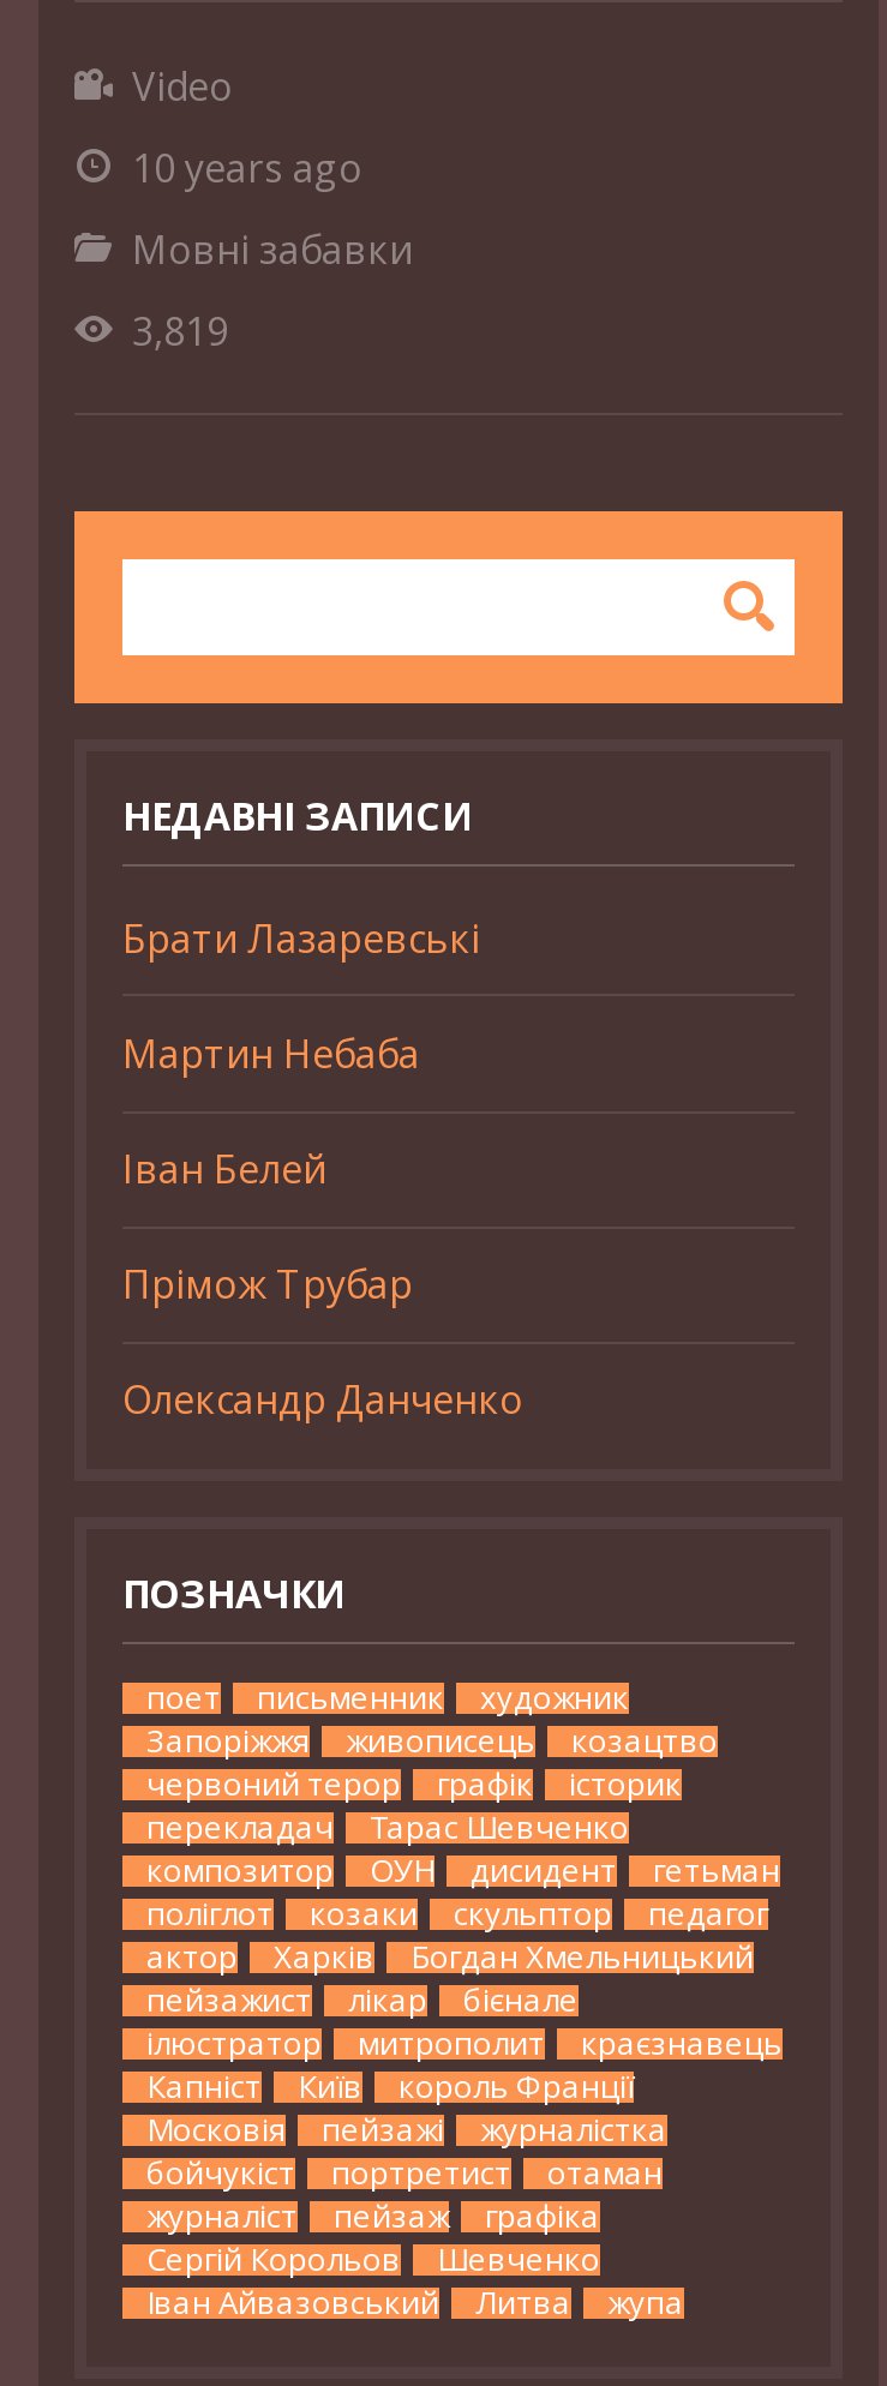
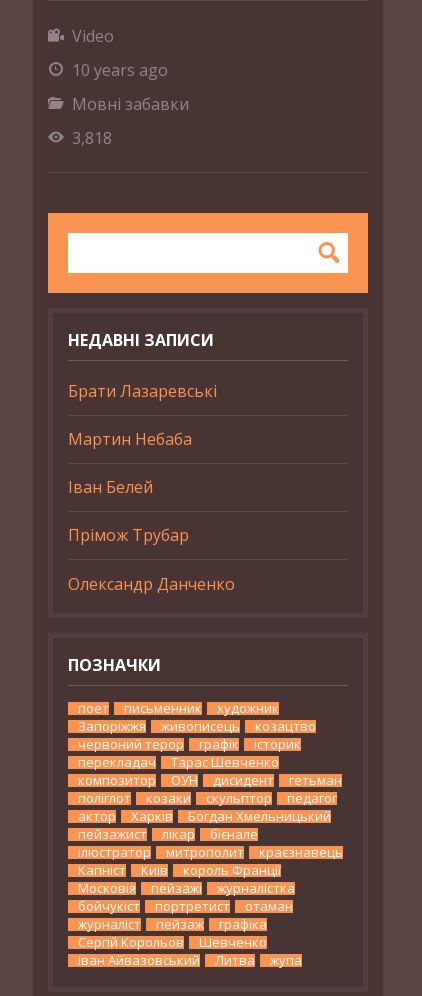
[132,305,228,357] 3,819 -> [72,127,112,149] 3,818

